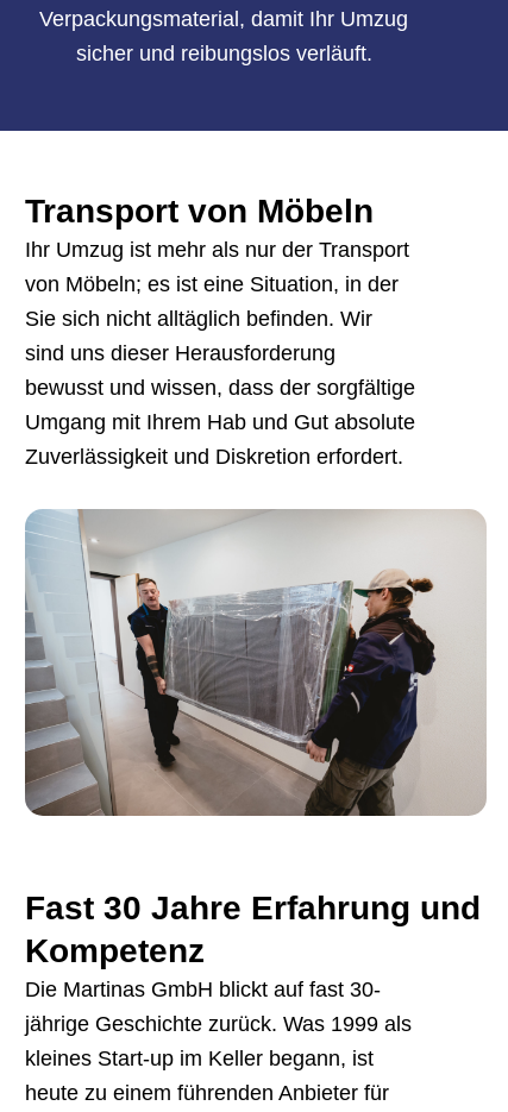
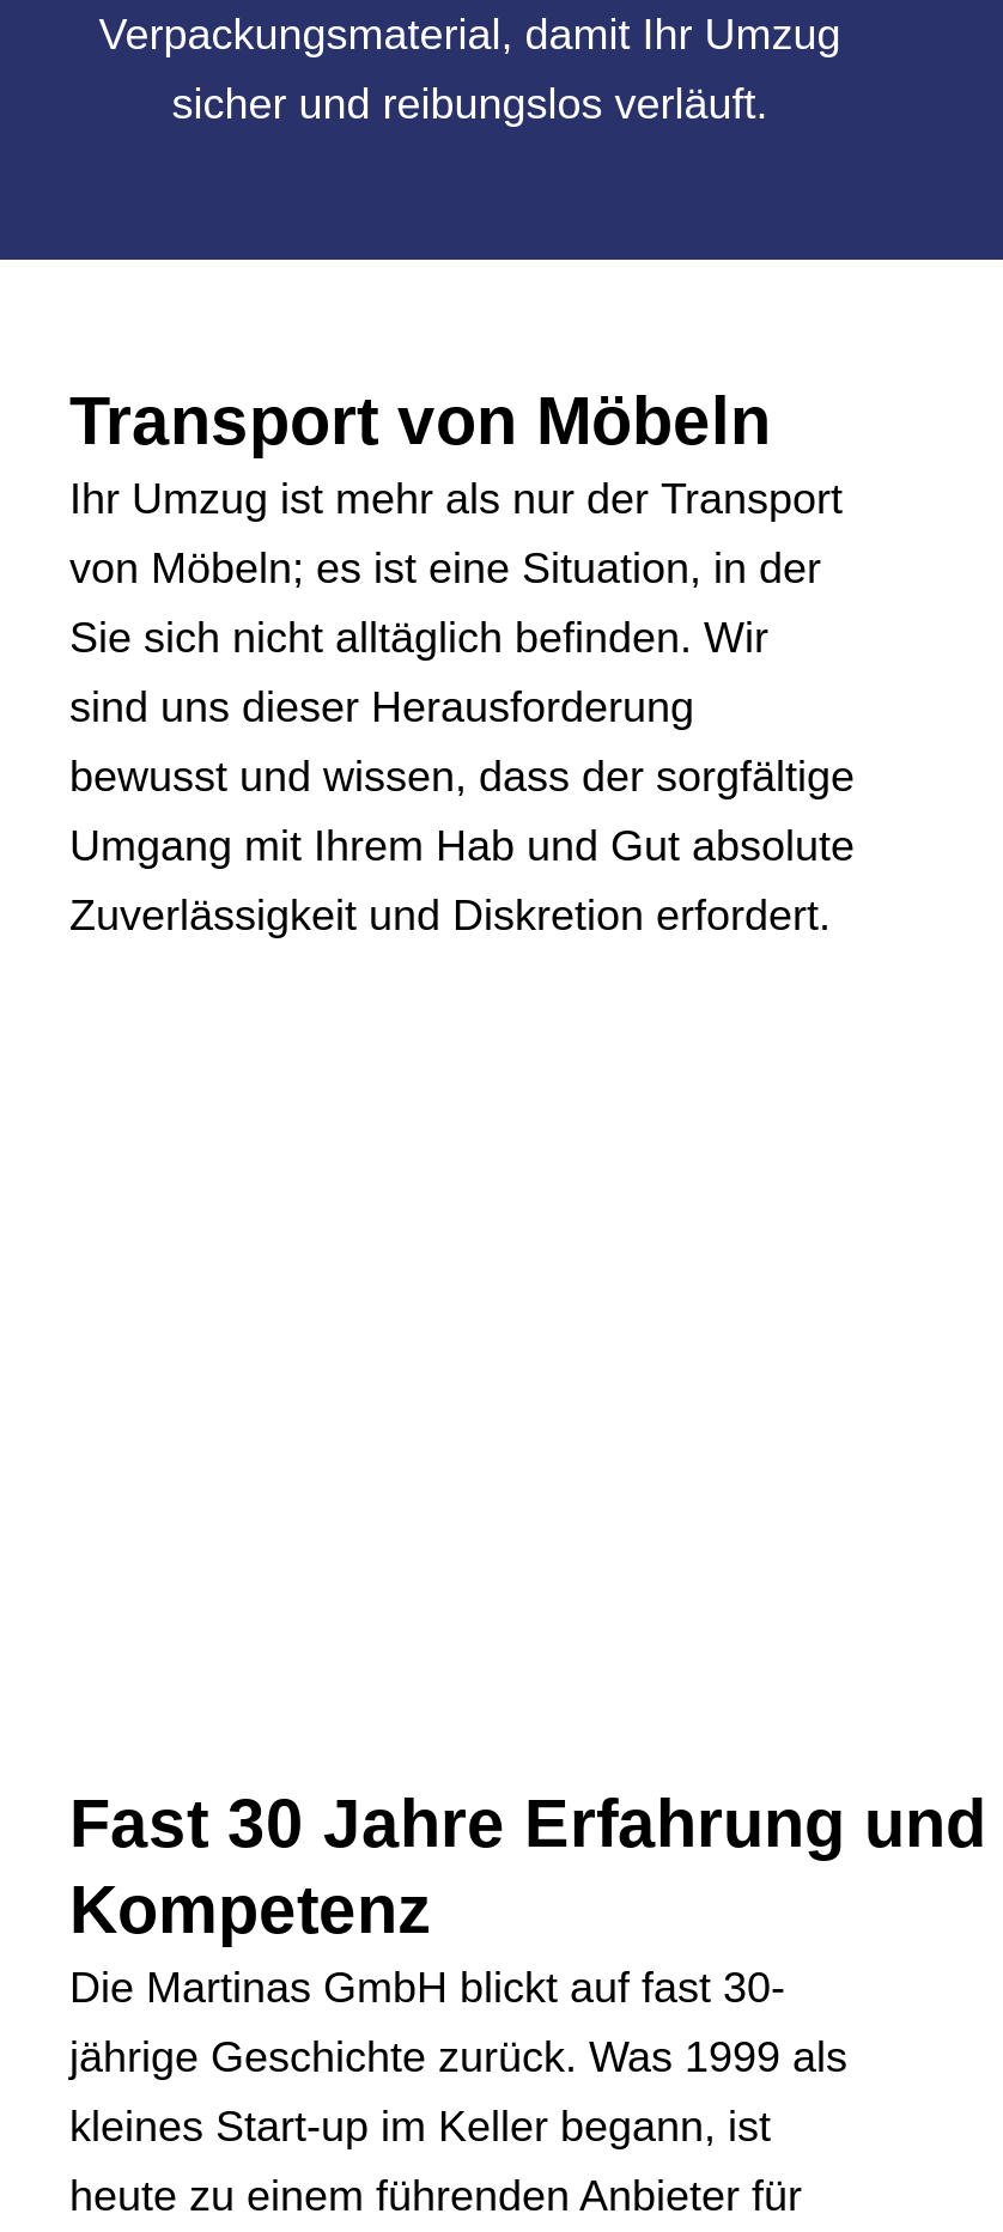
[24,508,487,817] [image] -> none

